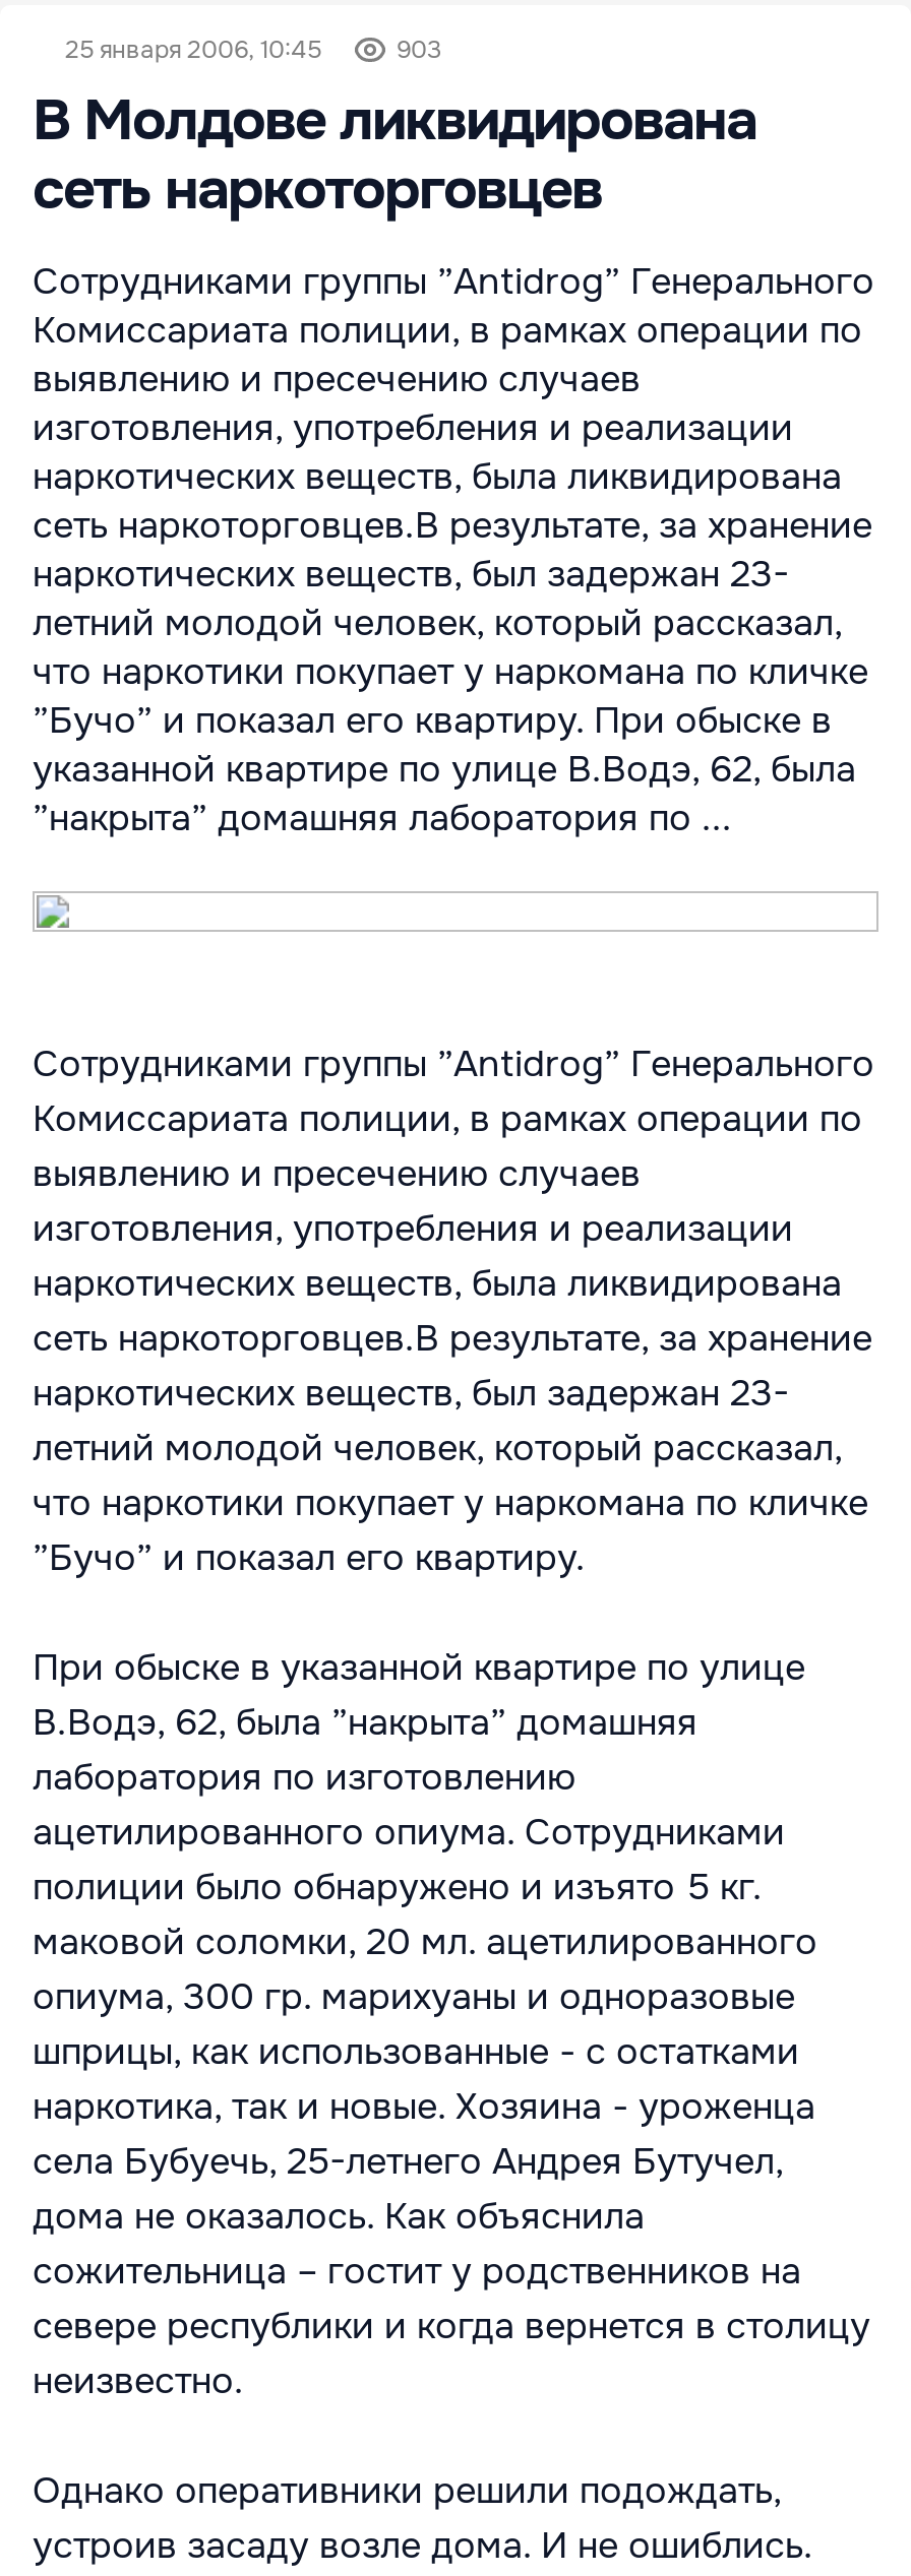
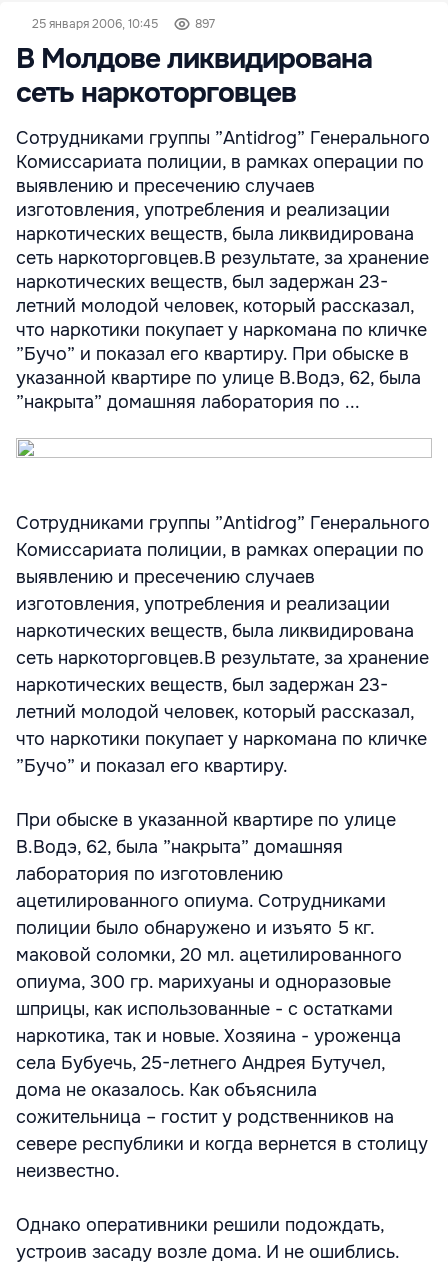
[397,34,441,66] 903 -> [195,16,215,32] 897

